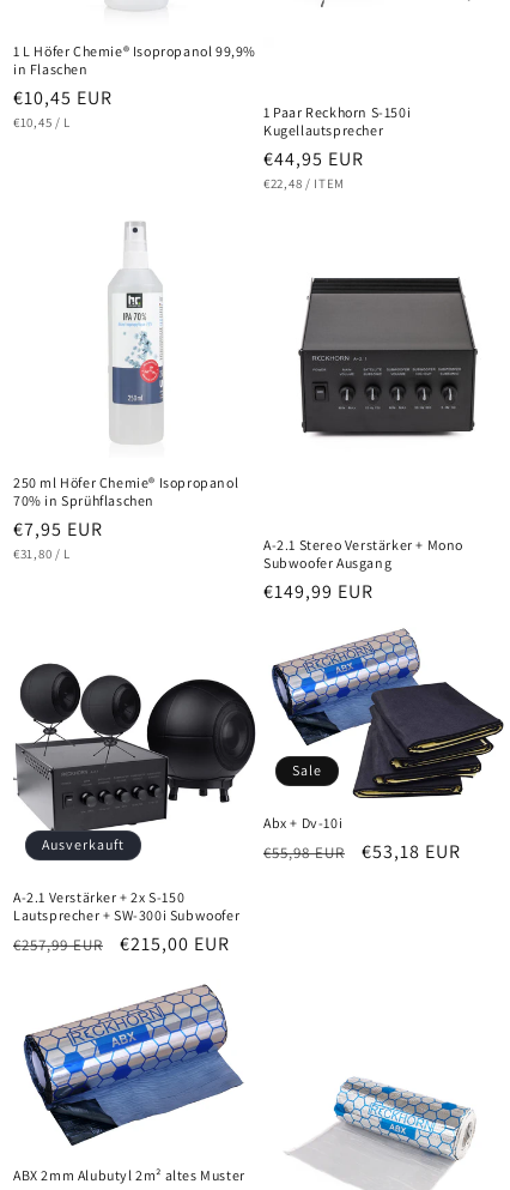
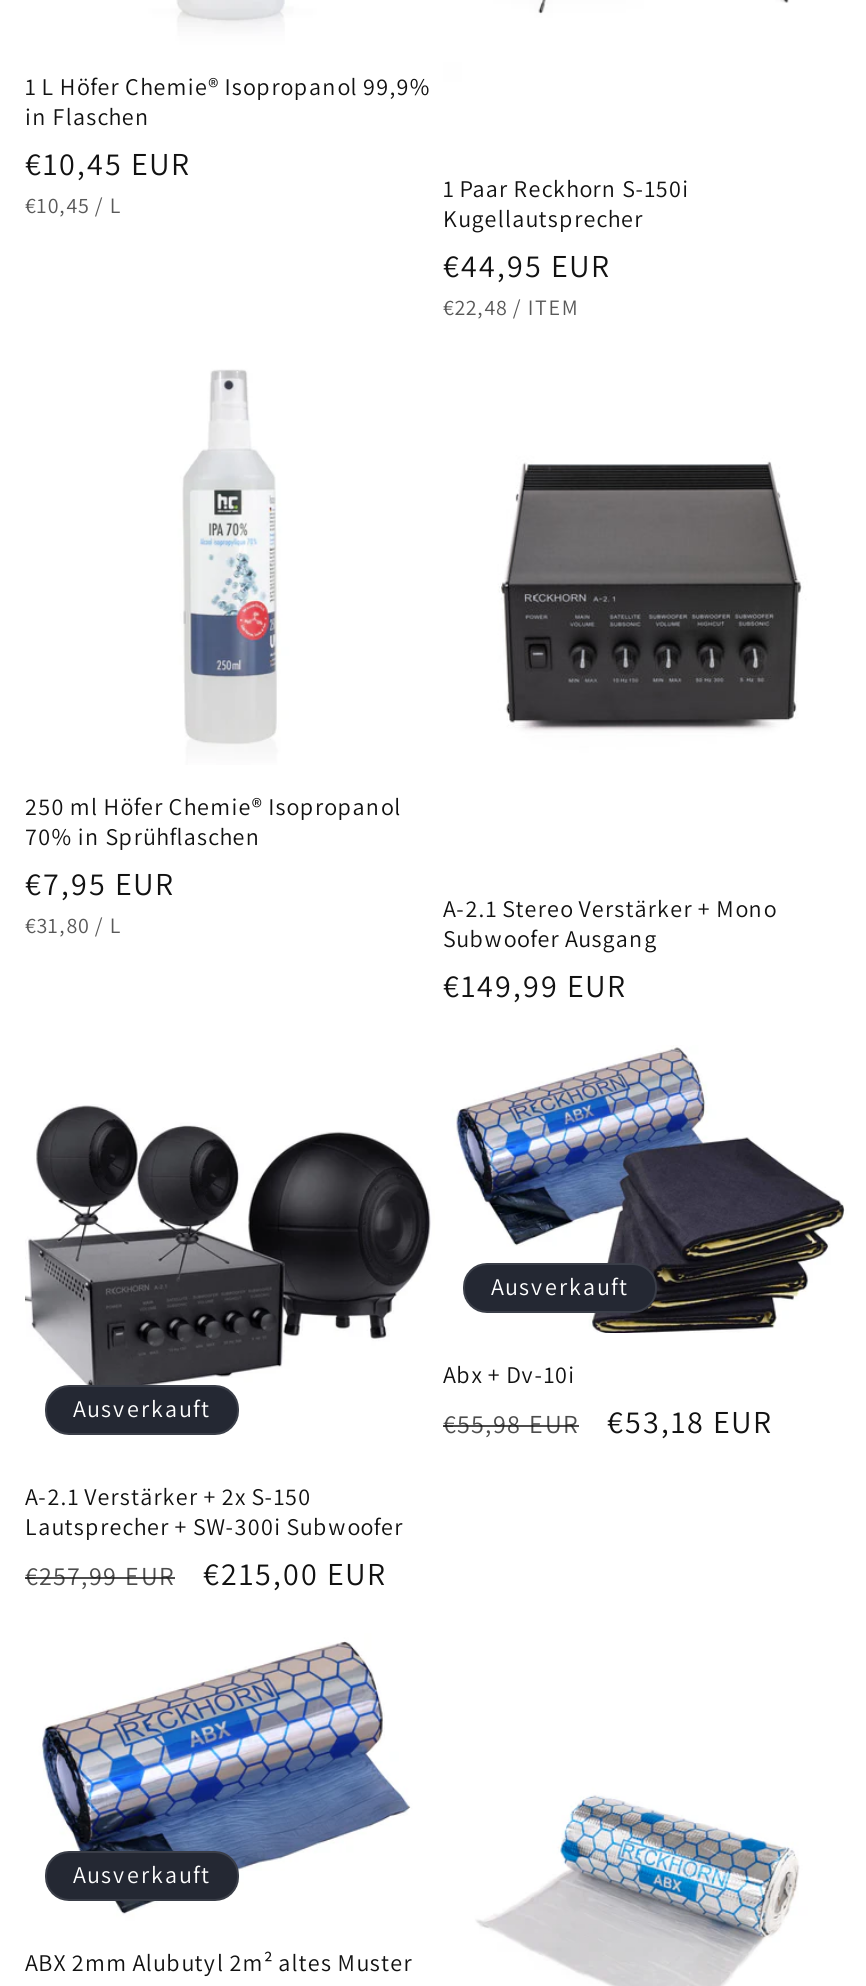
[292,761,322,779] Sale -> [491,1270,629,1300] Ausverkauft
none -> [73,1858,211,1888] Ausverkauft

